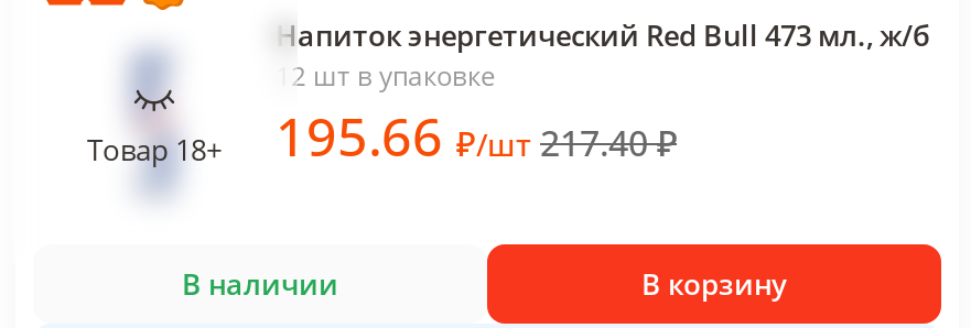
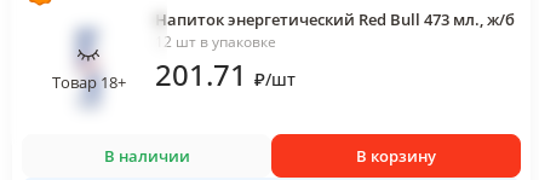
[87,99,677,172] Товар 18+ 195.66 ₽/шт 217.40 ₽ -> [51,54,296,94] Товар 18+ 201.71 ₽/шт

